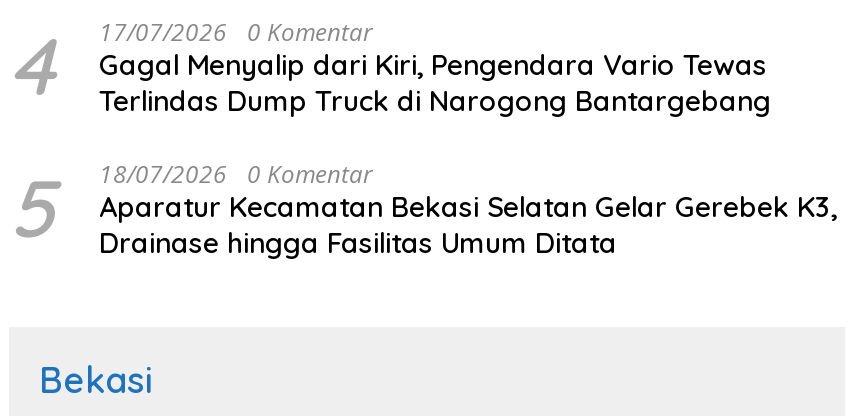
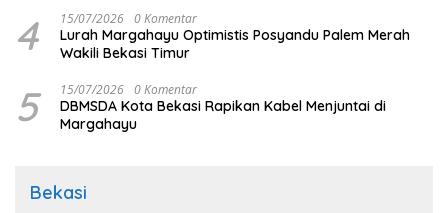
[99,15,771,119] 17/07/2026 0 Komentar | Gagal Menyalip dari Kiri, Pengendara Vario Tewas | Terlindas Dump Truck di Narogong Bantargebang -> [60,10,410,62] 15/07/2026 0 Komentar | Lurah Margahayu Optimistis Posyandu Palem Merah | Wakili Bekasi Timur
[99,157,837,261] 18/07/2026 0 Komentar | Aparatur Kecamatan Bekasi Selatan Gelar Gerebek K3, | Drainase hingga Fasilitas Umum Ditata -> [60,81,386,133] 15/07/2026 0 Komentar | DBMSDA Kota Bekasi Rapikan Kabel Menjuntai di | Margahayu

